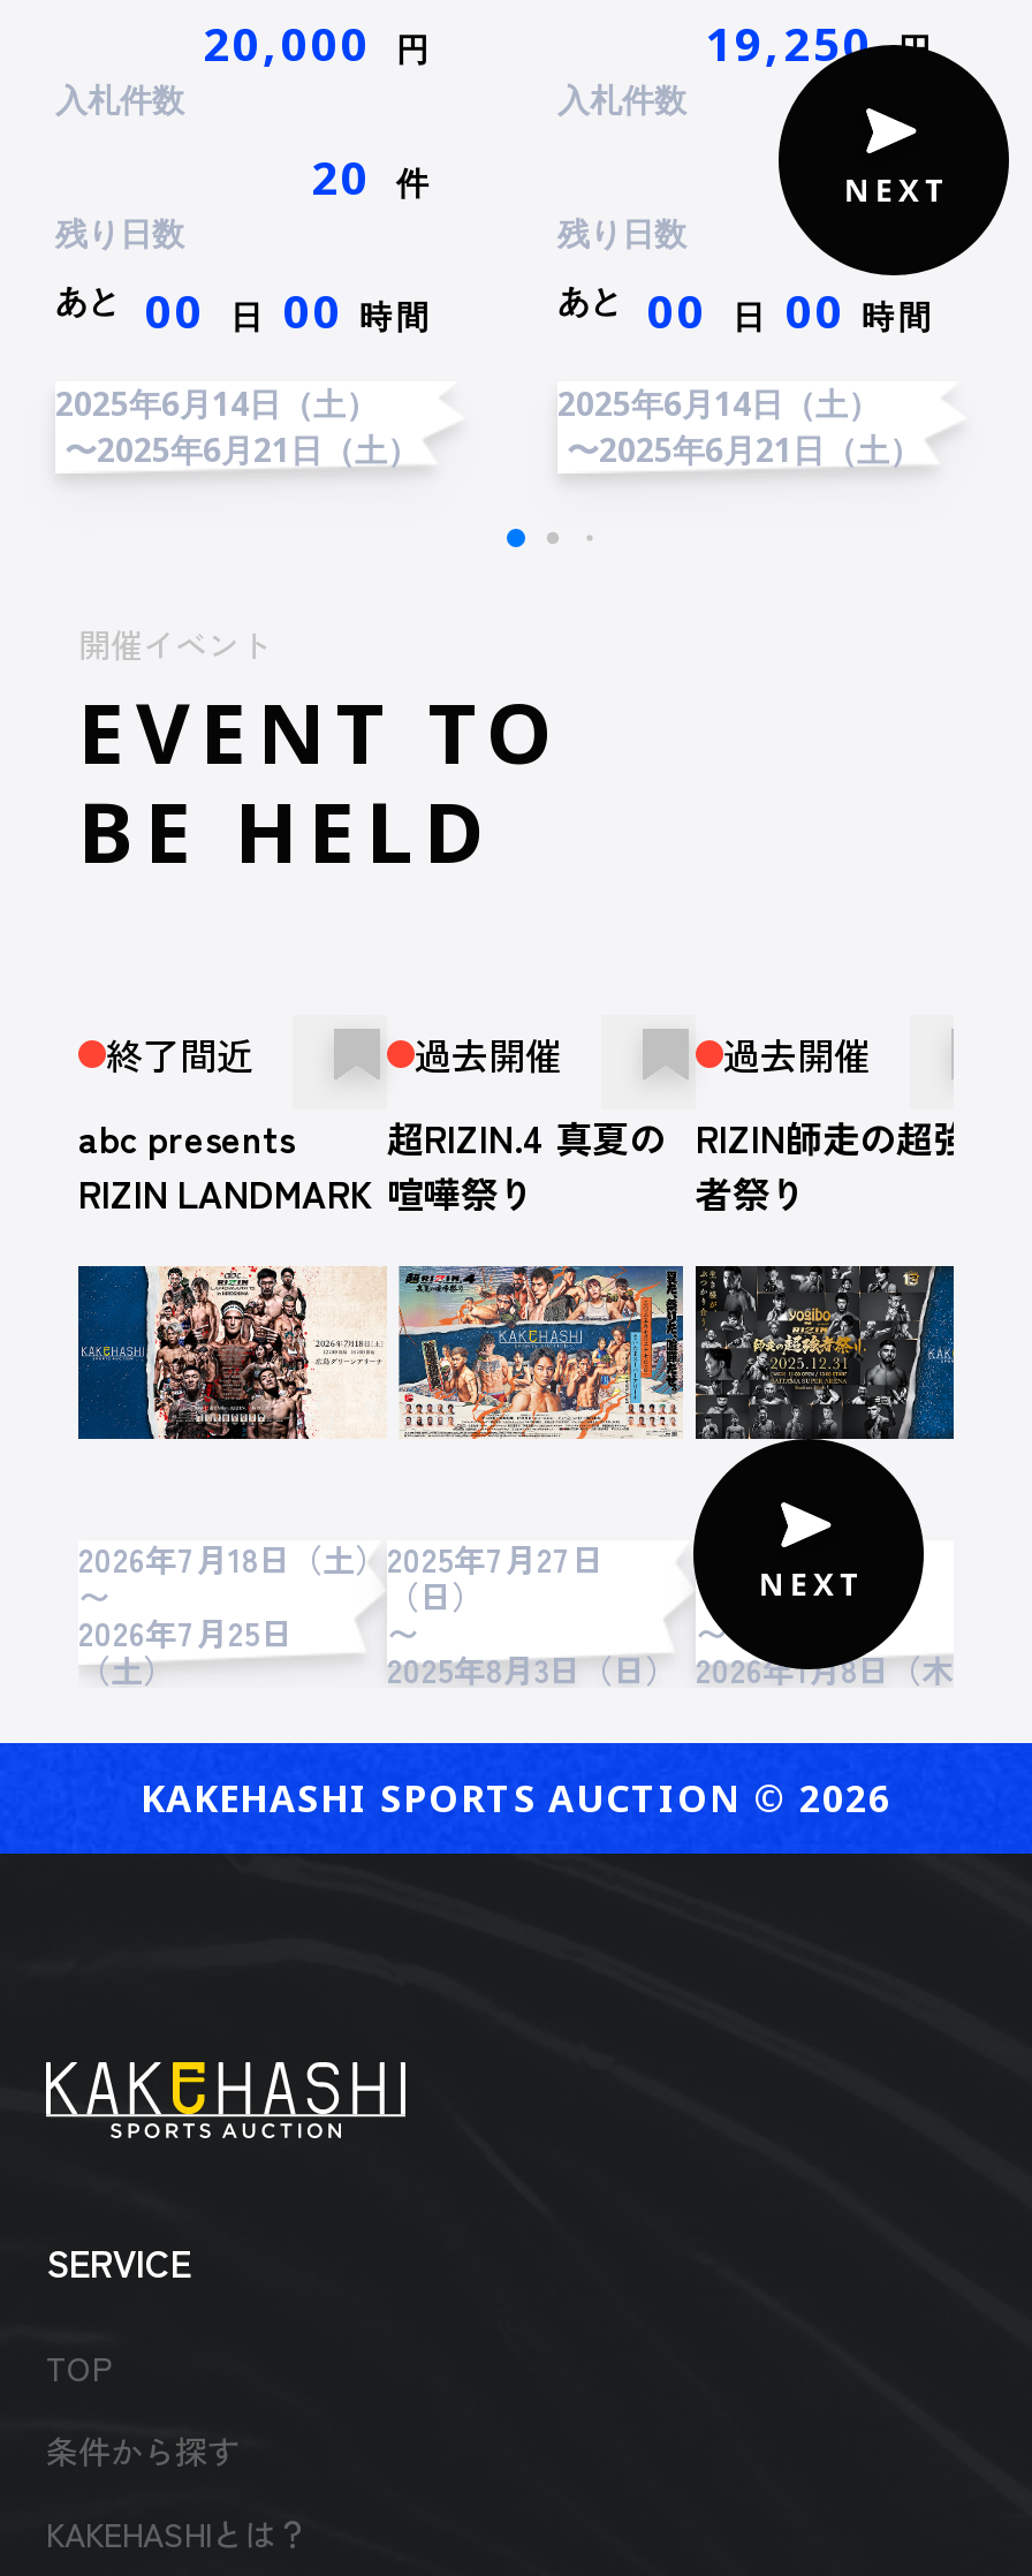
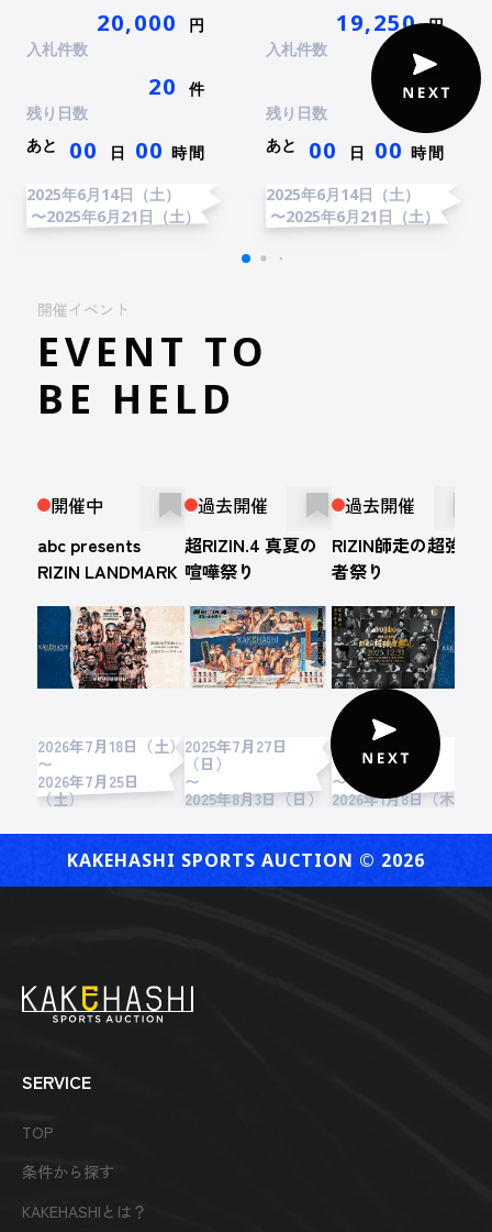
[106,1026,253,1081] 終了間近 -> [51,491,103,518] 開催中

